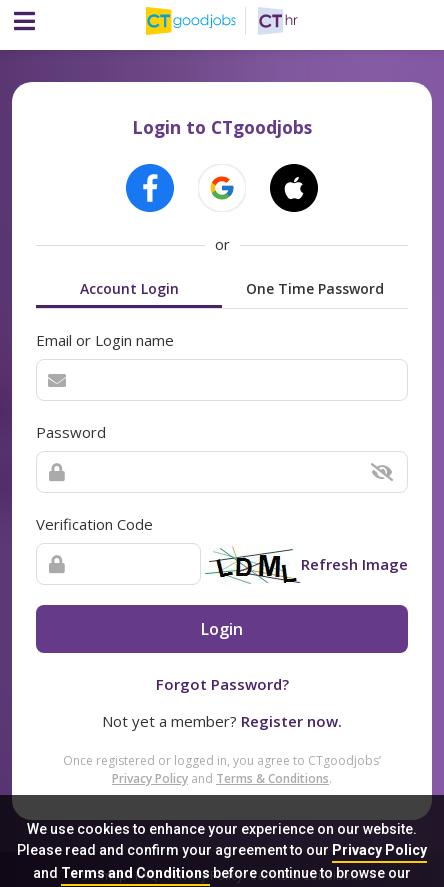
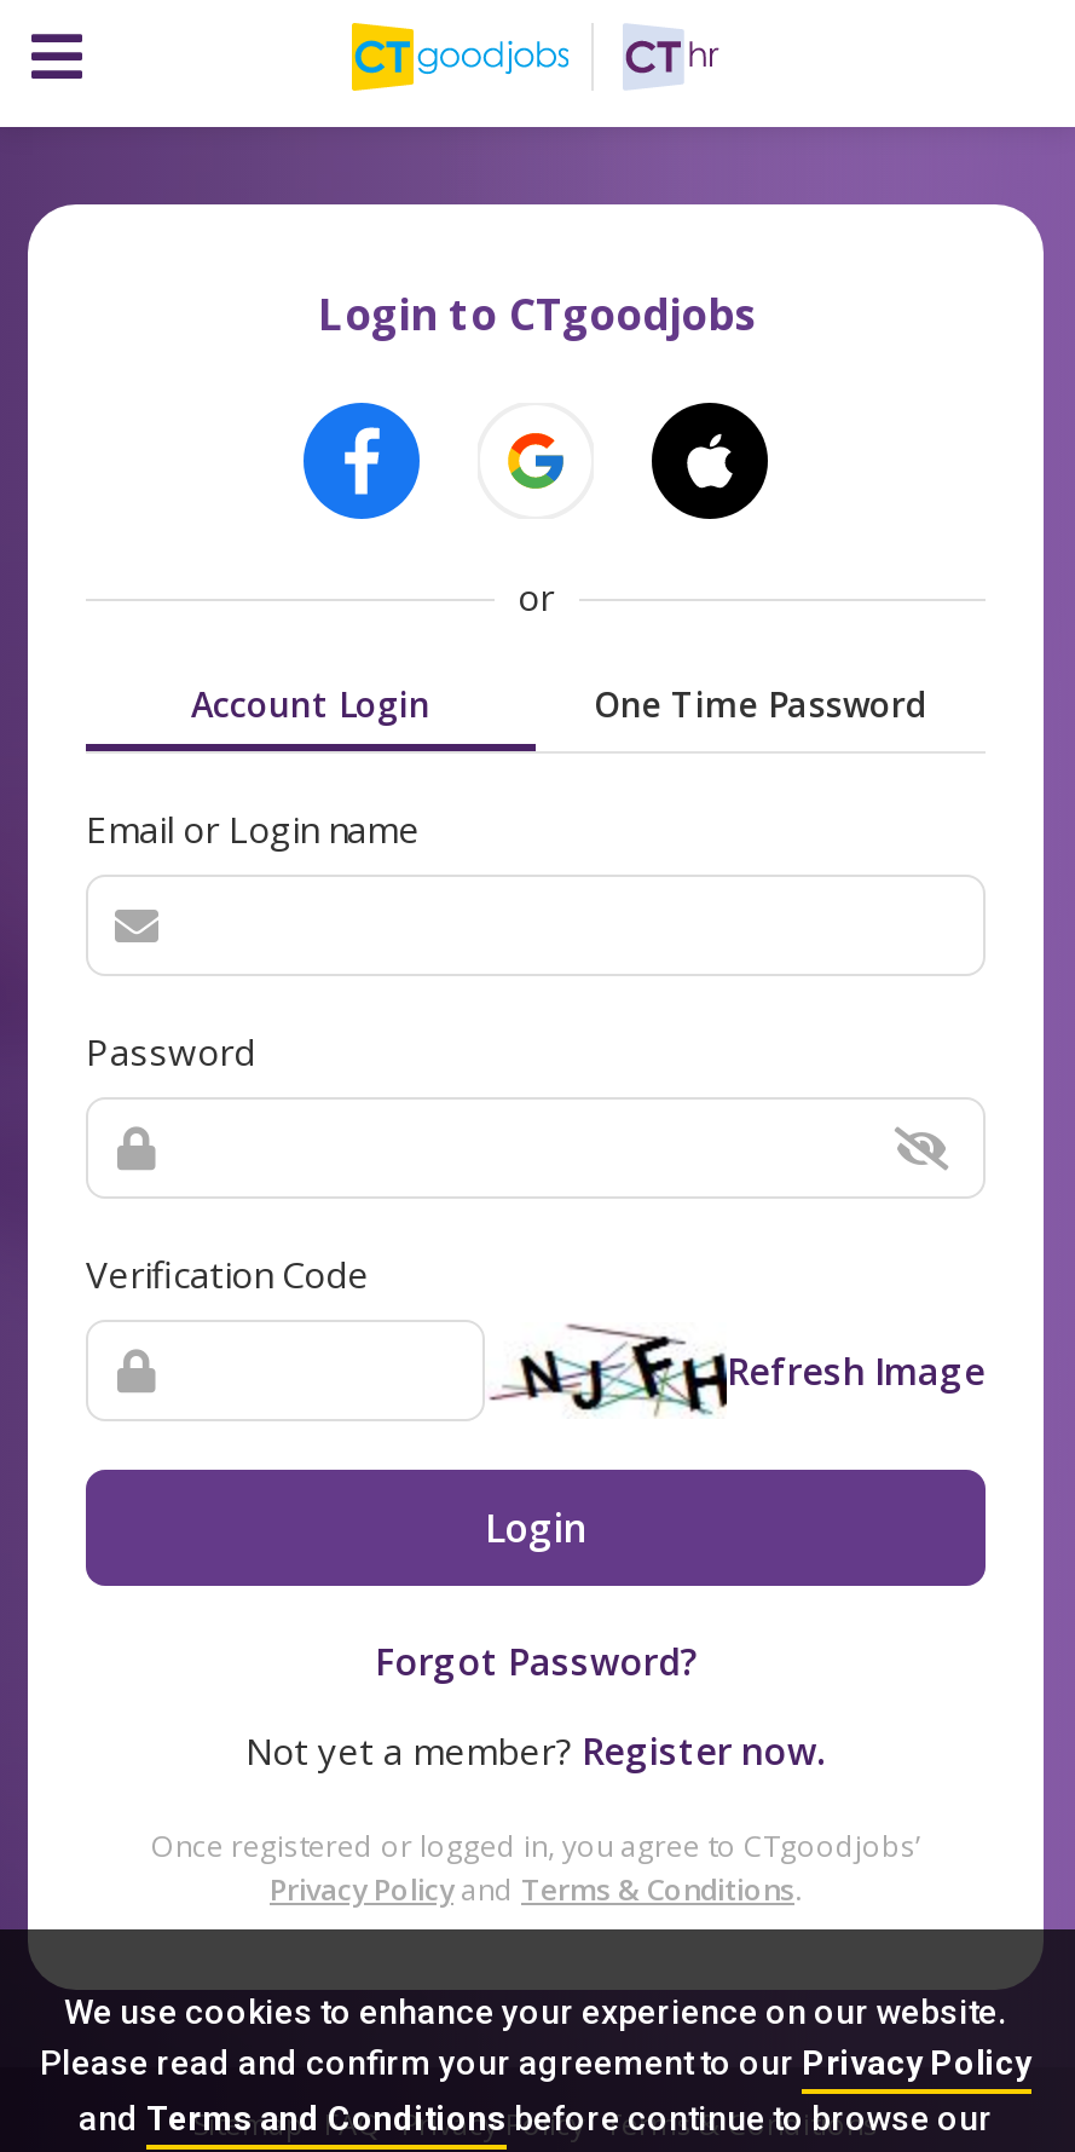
[205,546,301,584] [image] -> [490,1322,729,1417] [image]

